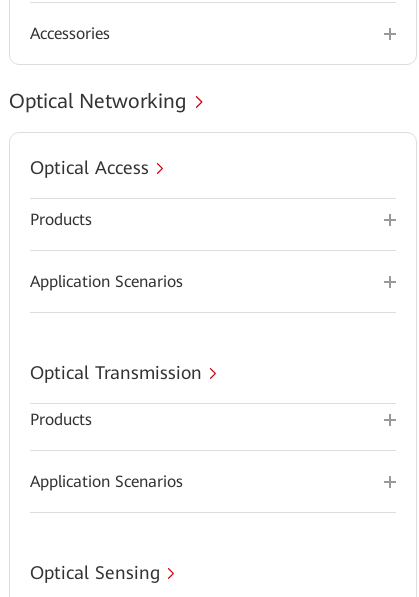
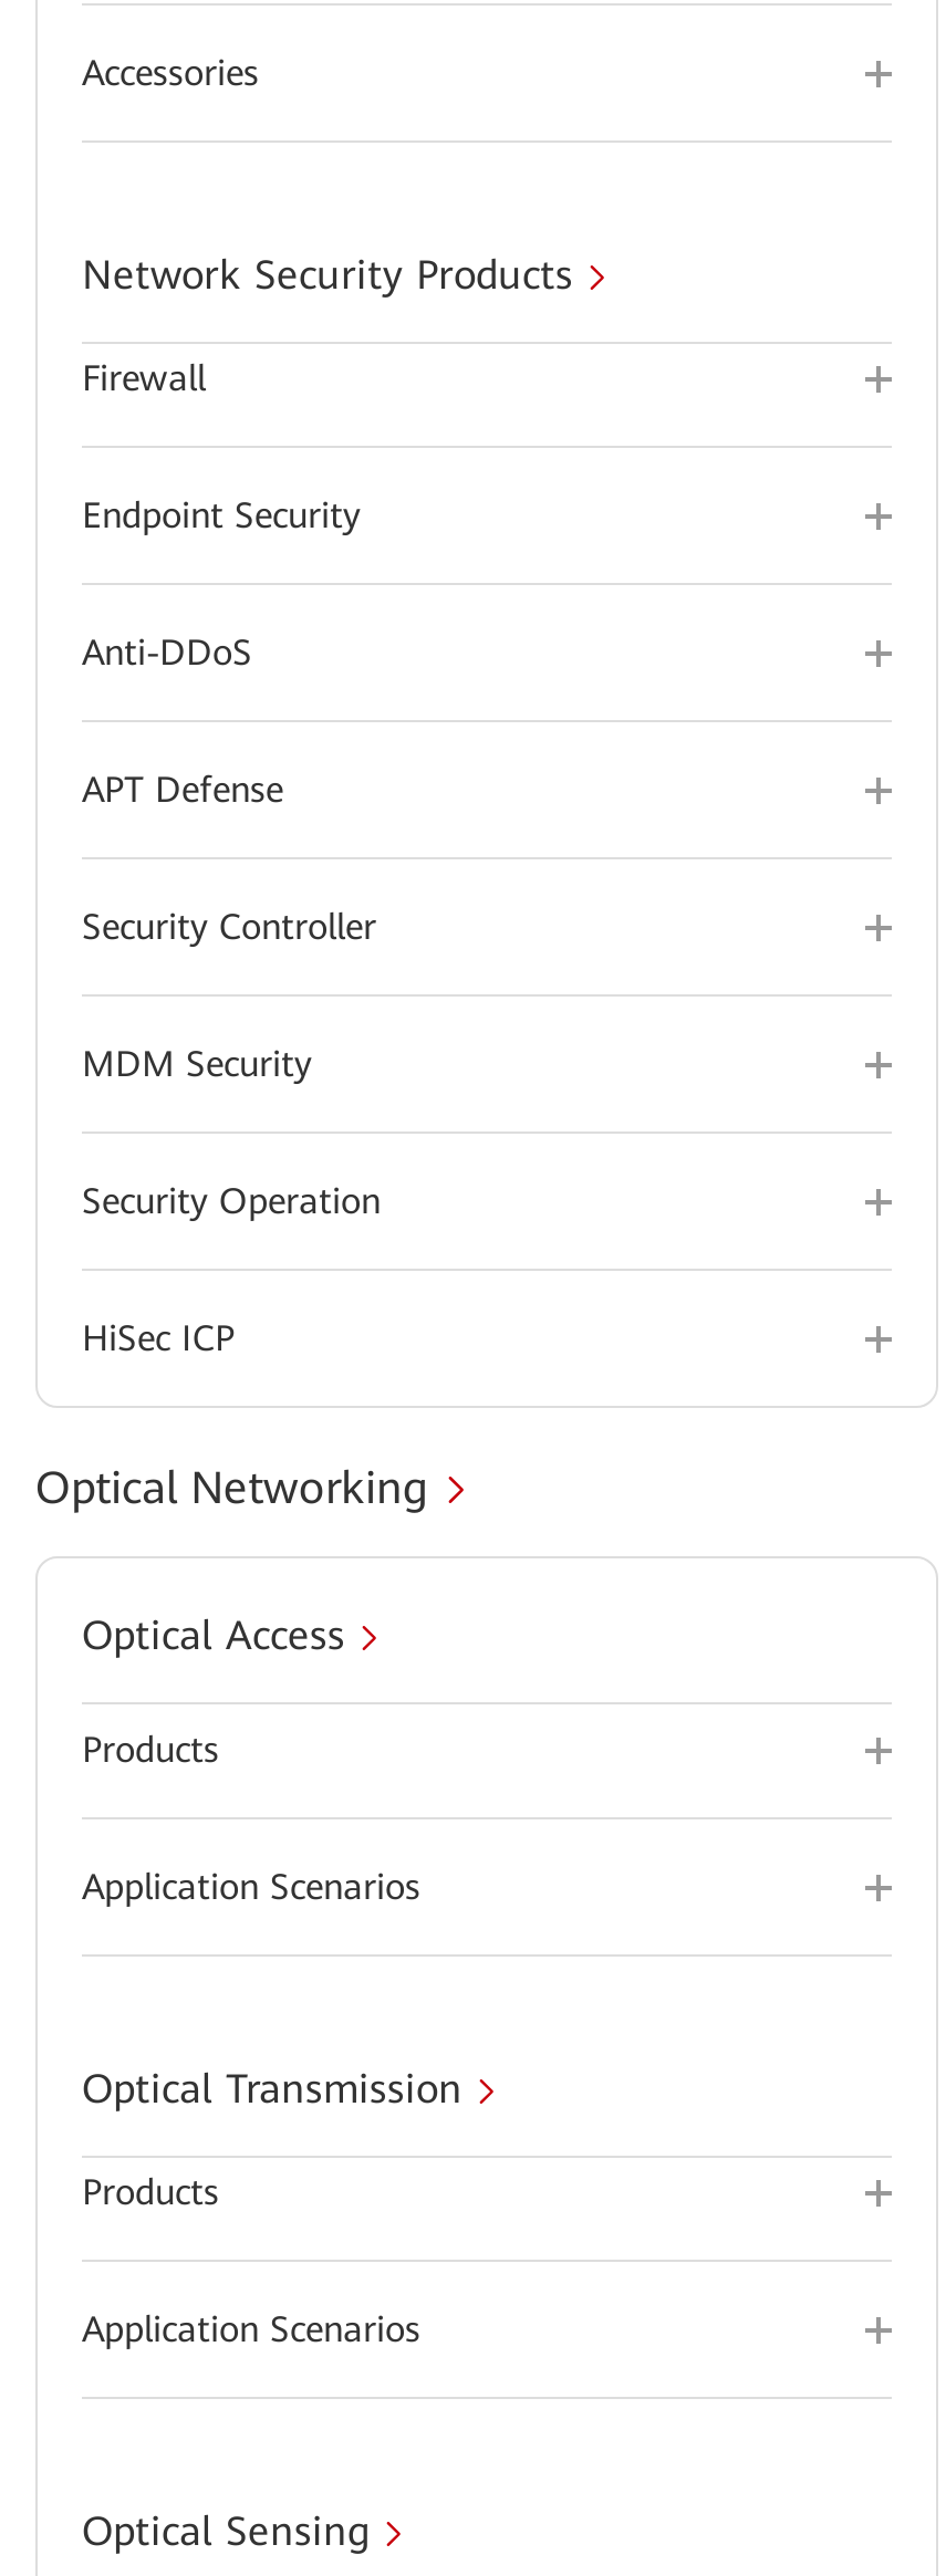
none -> [82,251,573,1359] Network Security Products | Firewall | Endpoint Security | Anti-DDoS | APT Defense | Security Controller | MDM Security | Security Operation | HiSec ICP

